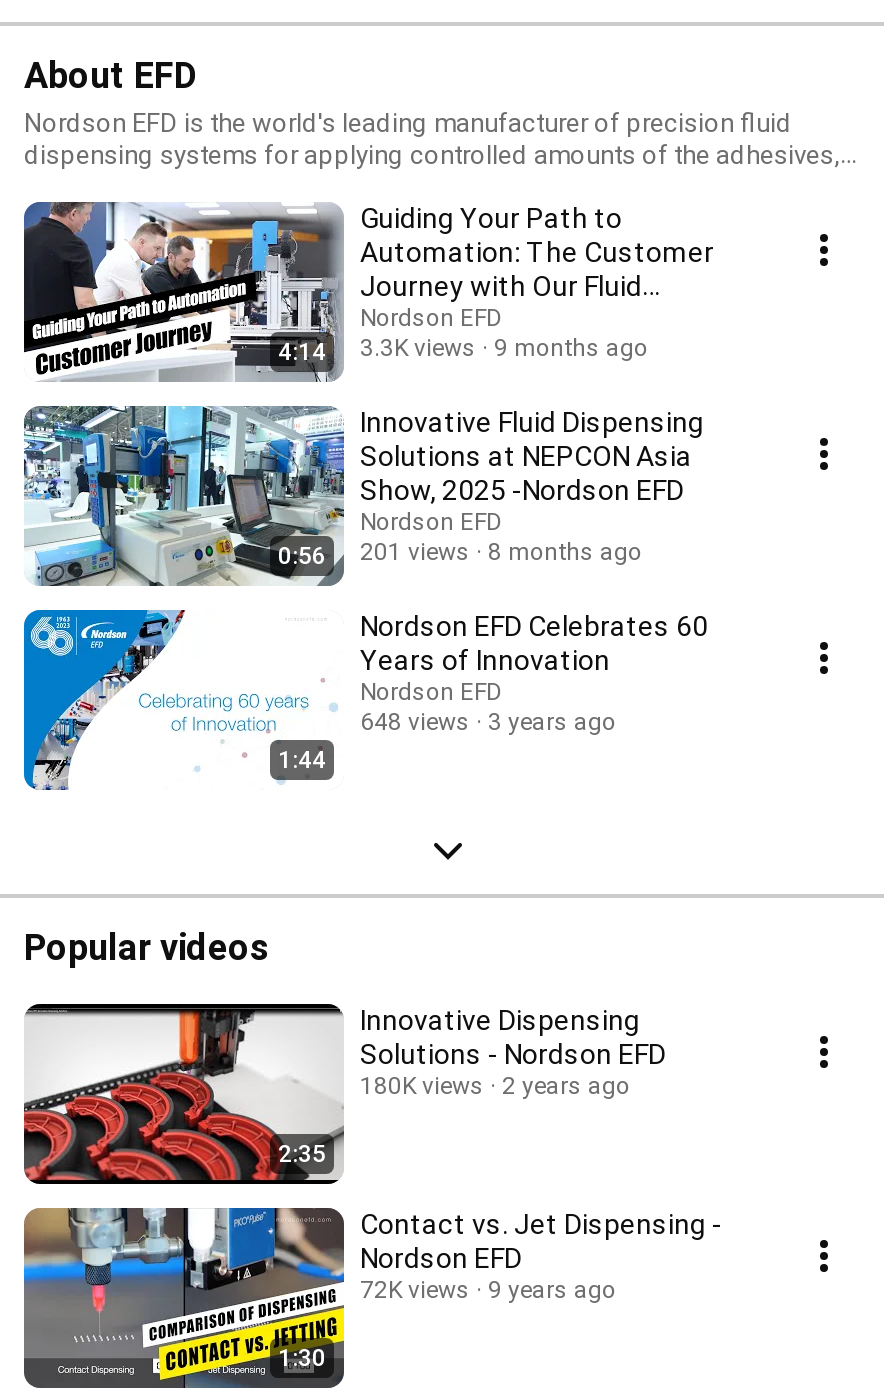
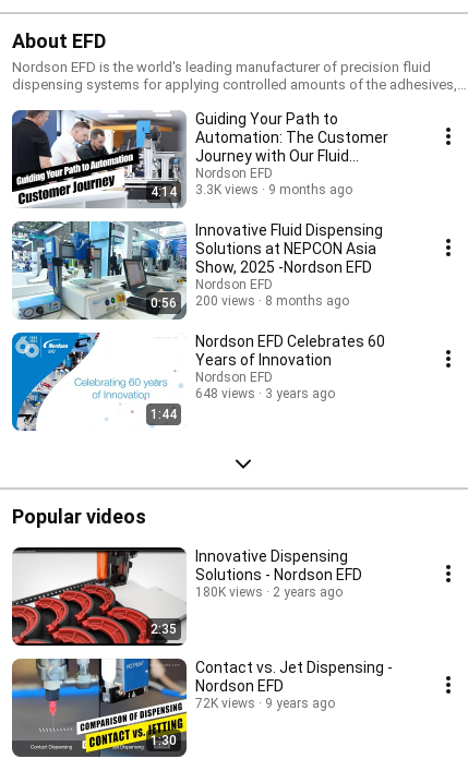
[278,537,642,569] 0:56 201 views 8 months ago -> [151,293,349,310] 0:56 200 views 8 months ago

